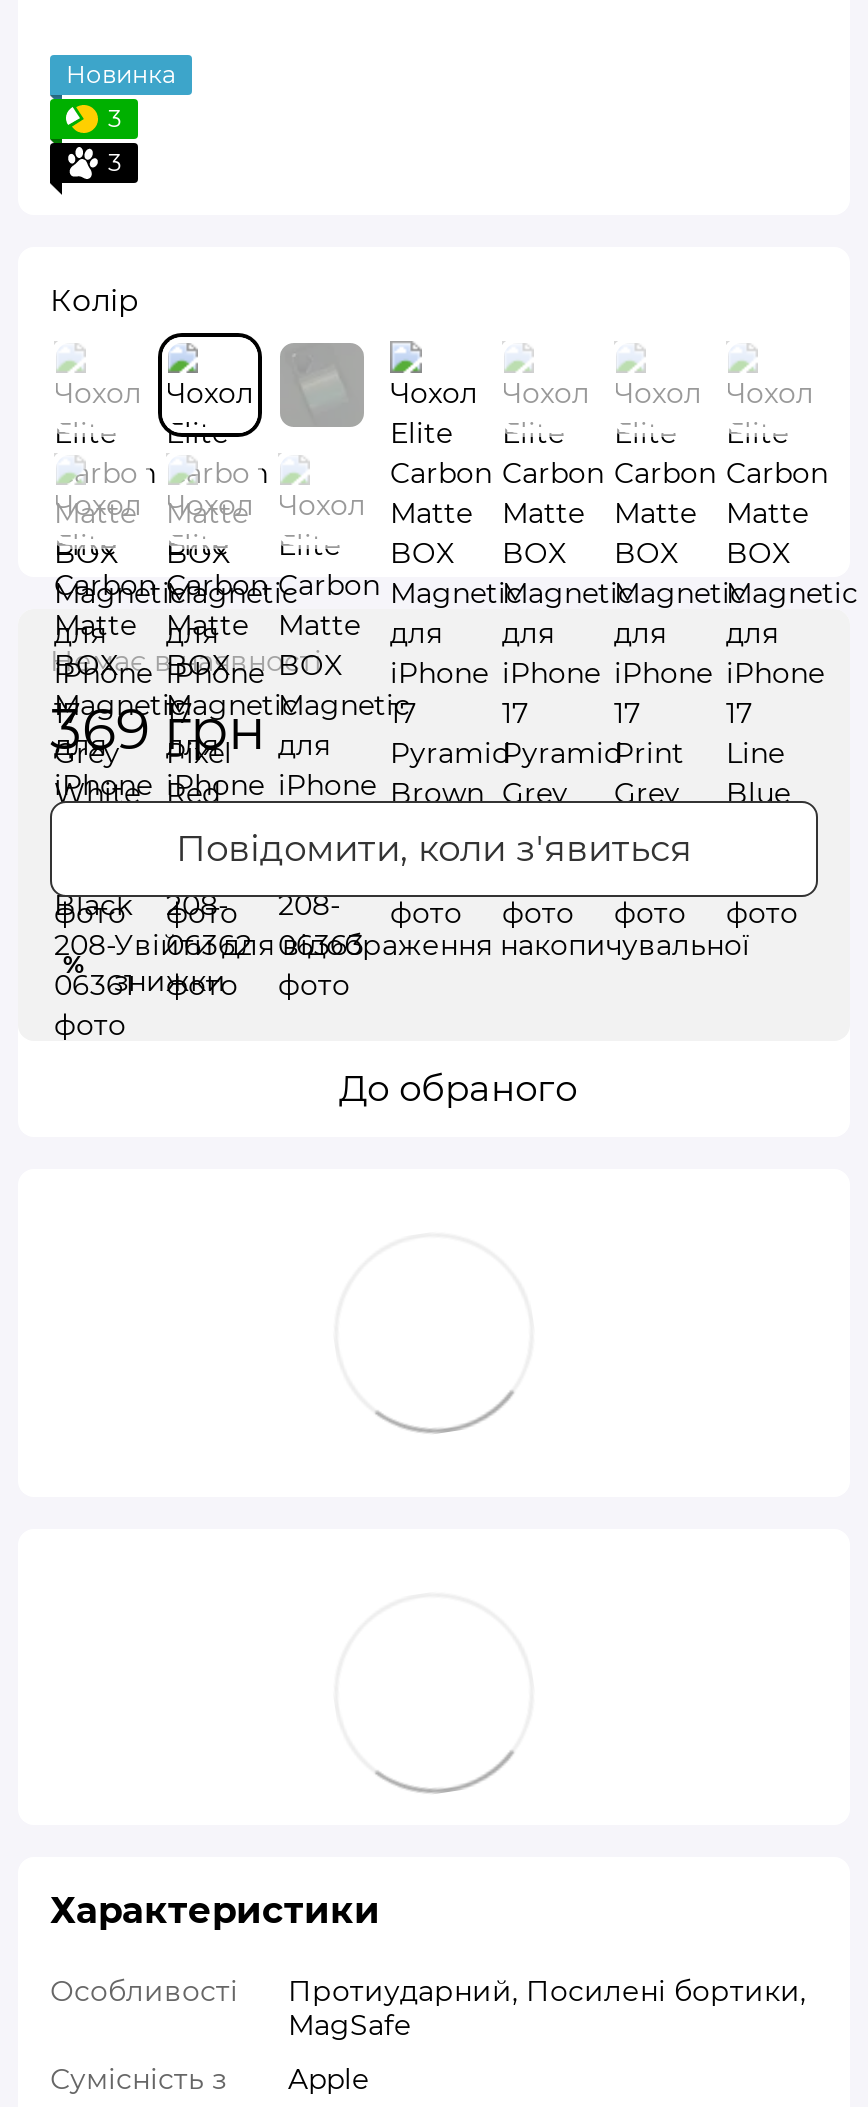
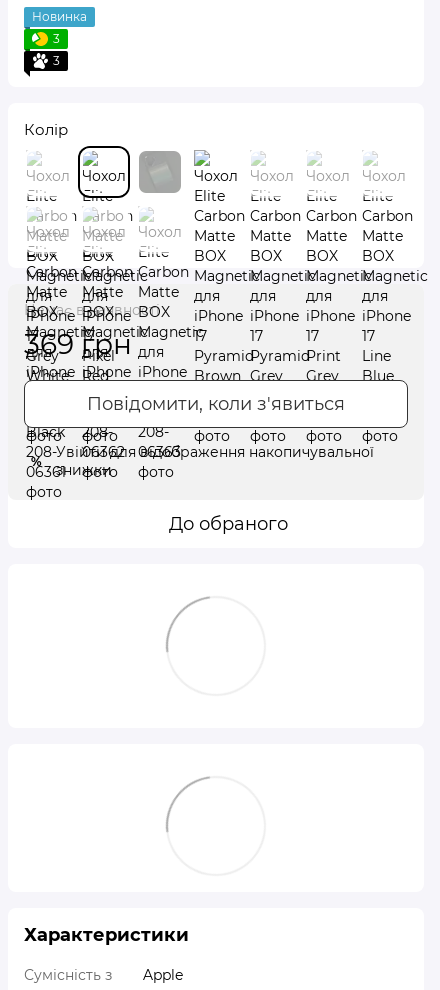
[50,1973,806,2043] Особливості | Протиударний, Посилені бортики, | MagSafe -> none

